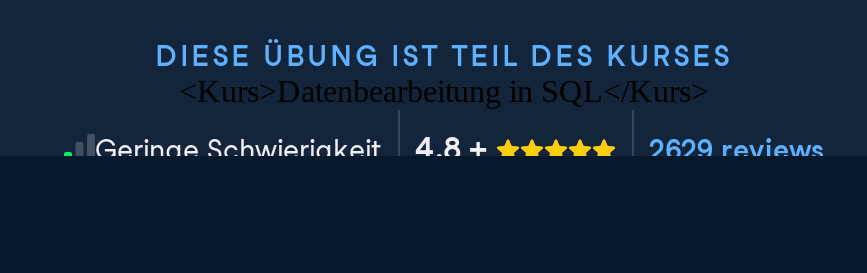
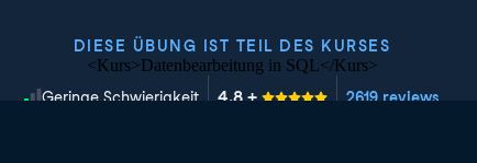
[649,133,825,165] 2629 reviews -> [346,88,440,106] 2619 reviews

